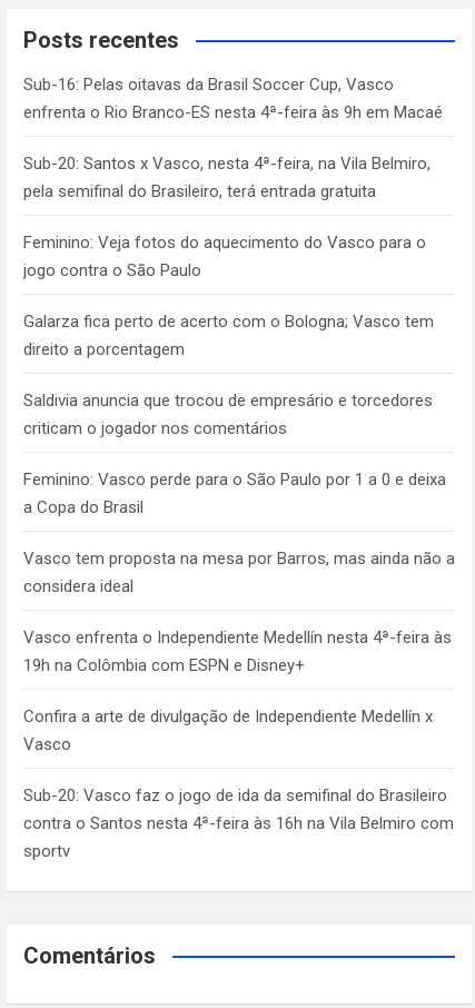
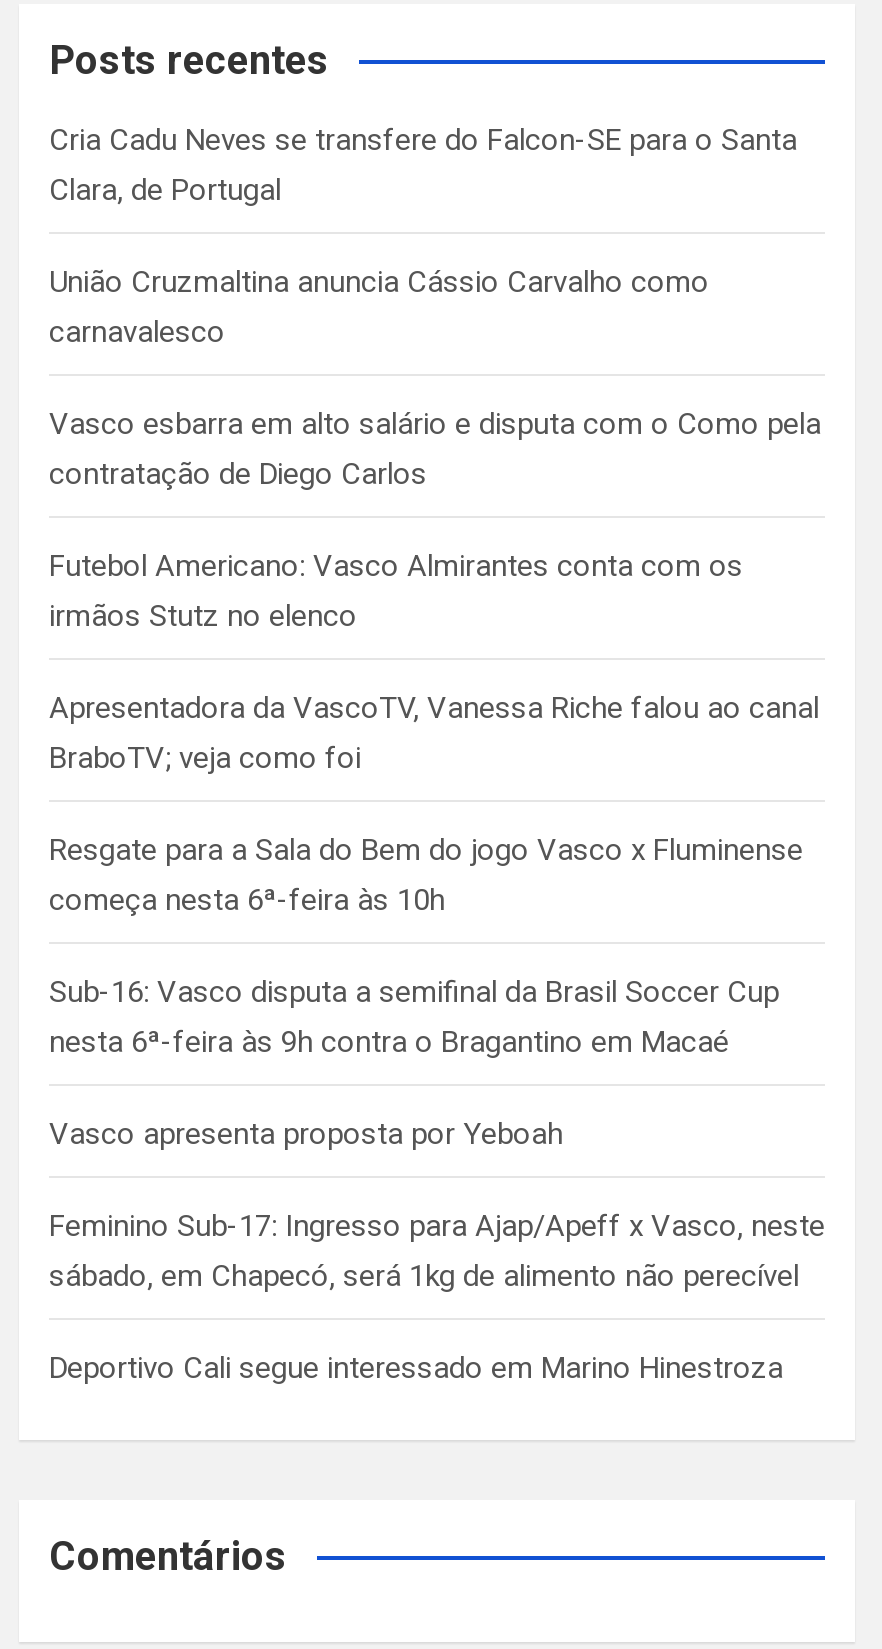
[23,75,443,122] Sub-16: Pelas oitavas da Brasil Soccer Cup, Vasco | enfrenta o Rio Branco-ES nesta 4ª-feira às 9h em Macaé -> [49,122,797,208] Cria Cadu Neves se transfere do Falcon-SE para o Santa | Clara, de Portugal
[23,154,431,201] Sub-20: Santos x Vasco, nesta 4ª-feira, na Vila Belmiro, | pela semifinal do Brasileiro, terá entrada gratuita -> [49,264,709,350] União Cruzmaltina anuncia Cássio Carvalho como | carnavalesco
[23,233,426,280] Feminino: Veja fotos do aquecimento do Vasco para o | jogo contra o São Paulo -> [49,406,821,492] Vasco esbarra em alto salário e disputa com o Como pela | contratação de Diego Carlos
[23,312,434,359] Galarza fica perto de acerto com o Bologna; Vasco tem | direito a porcentagem -> [49,548,743,634] Futebol Americano: Vasco Almirantes conta com os | irmãos Stutz no elenco
[23,391,433,438] Saldivia anuncia que trocou de empresário e torcedores | criticam o jogador nos comentários -> [49,690,819,776] Apresentadora da VascoTV, Vanessa Riche falou ao canal | BraboTV; veja como foi
[23,470,446,517] Feminino: Vasco perde para o São Paulo por 1 a 0 e deixa | a Copa do Brasil -> [49,832,803,918] Resgate para a Sala do Bem do jogo Vasco x Fluminense | começa nesta 6ª-feira às 10h
[23,549,455,596] Vasco tem proposta na mesa por Barros, mas ainda não a | considera ideal -> [49,974,779,1060] Sub-16: Vasco disputa a semifinal da Brasil Soccer Cup | nesta 6ª-feira às 9h contra o Bragantino em Macaé
[23,627,452,675] Vasco enfrenta o Independiente Medellín nesta 4ª-feira às | 19h na Colômbia com ESPN e Disney+ -> [49,1116,563,1152] Vasco apresenta proposta por Yeboah
[23,706,433,754] Confira a arte de divulgação de Independiente Medellín x | Vasco -> [49,1208,825,1294] Feminino Sub-17: Ingresso para Ajap/Apeff x Vasco, neste | sábado, em Chapecó, será 1kg de alimento não perecível
[23,785,454,861] Sub-20: Vasco faz o jogo de ida da semifinal do Brasileiro | contra o Santos nesta 4ª-feira às 16h na Vila Belmiro com | sportv -> [49,1350,783,1386] Deportivo Cali segue interessado em Marino Hinestroza

